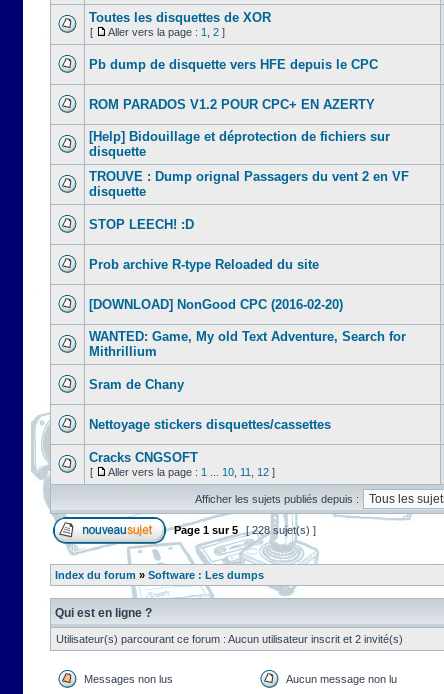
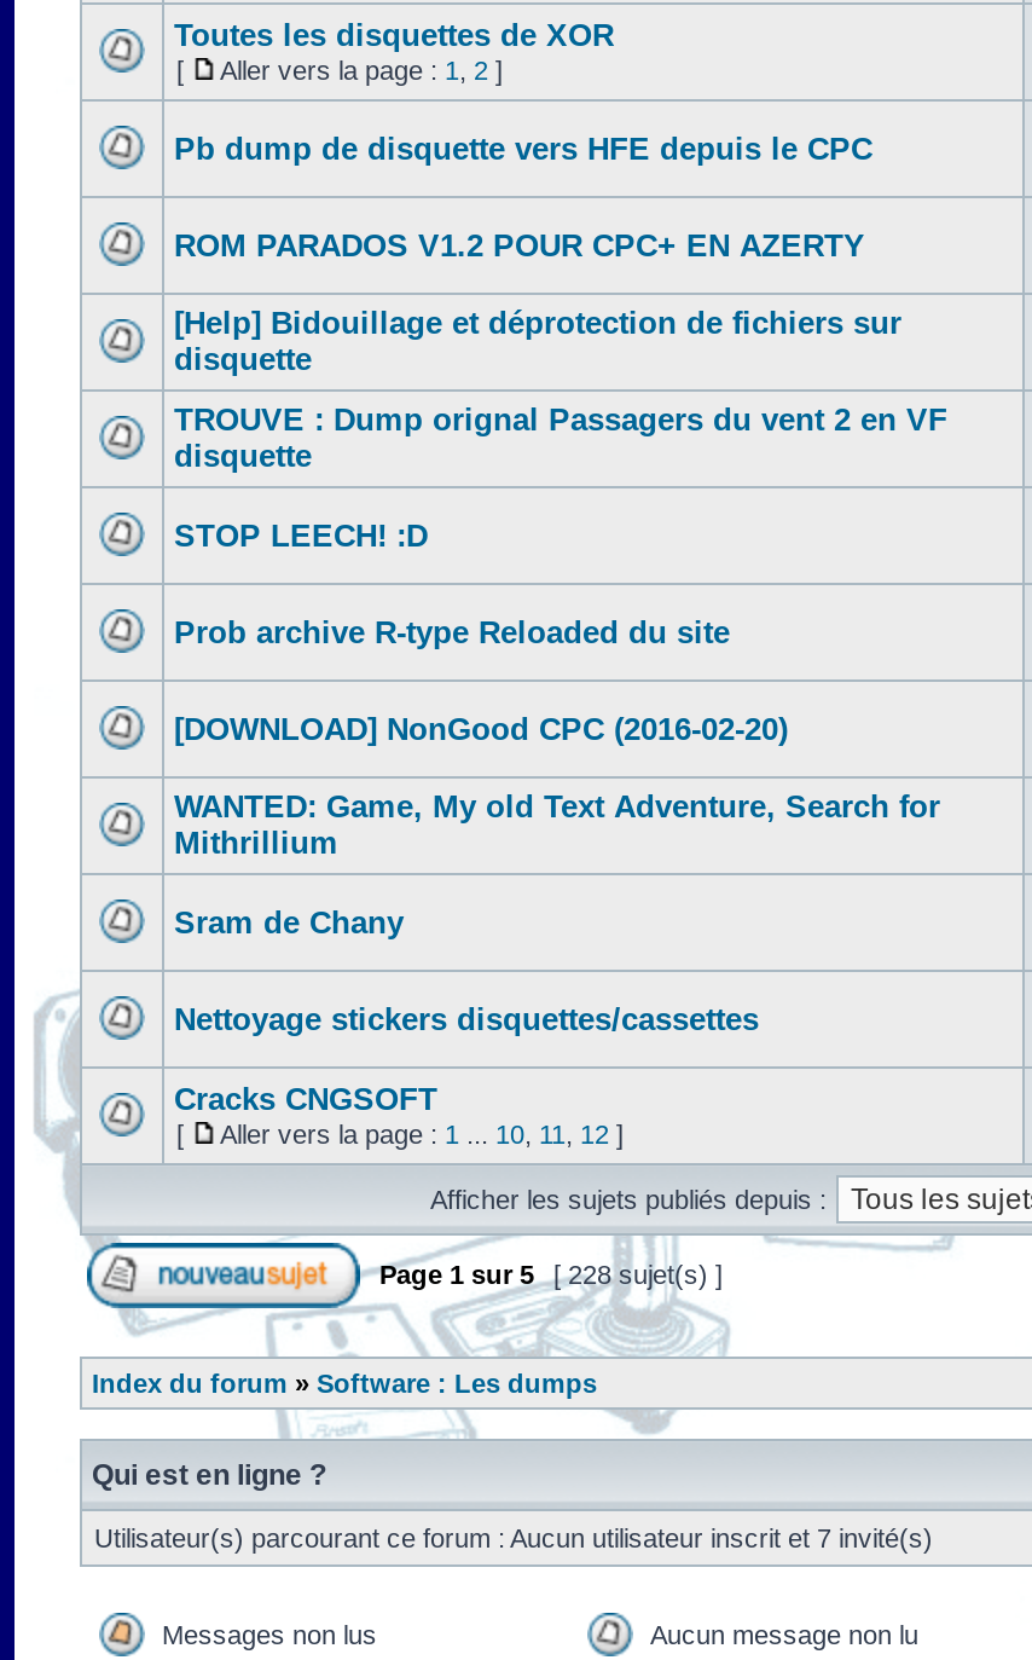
[56,633,403,645] Utilisateur(s) parcourant ce forum : Aucun utilisateur inscrit et 2 invité(s) -> [94,1523,933,1552] Utilisateur(s) parcourant ce forum : Aucun utilisateur inscrit et 7 invité(s)

